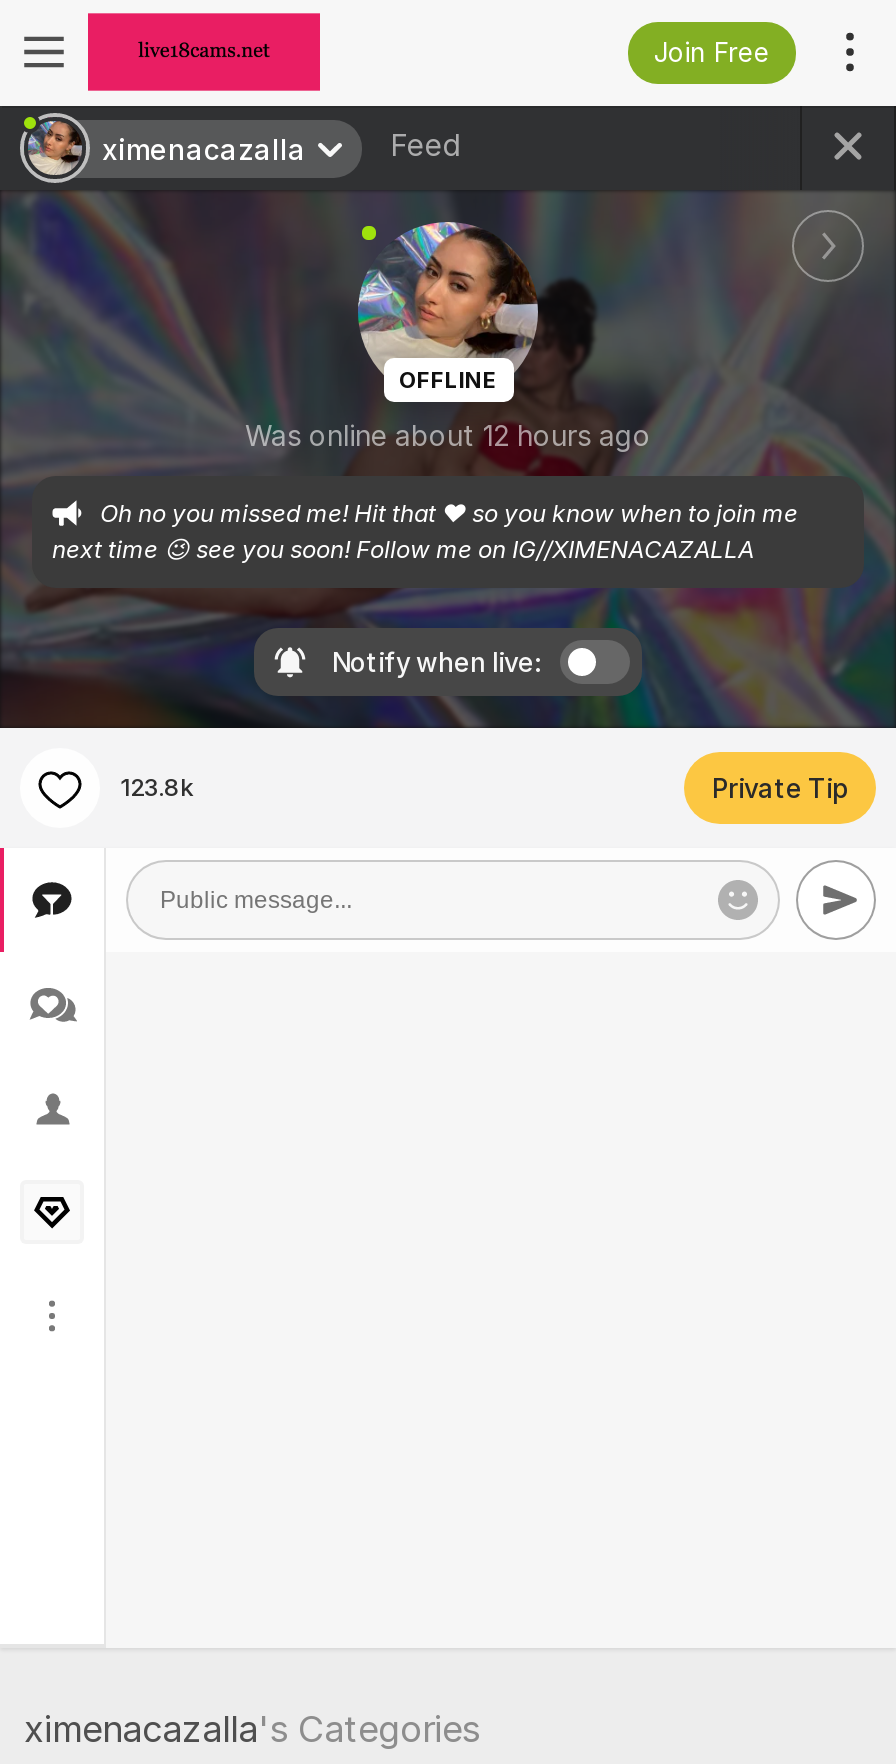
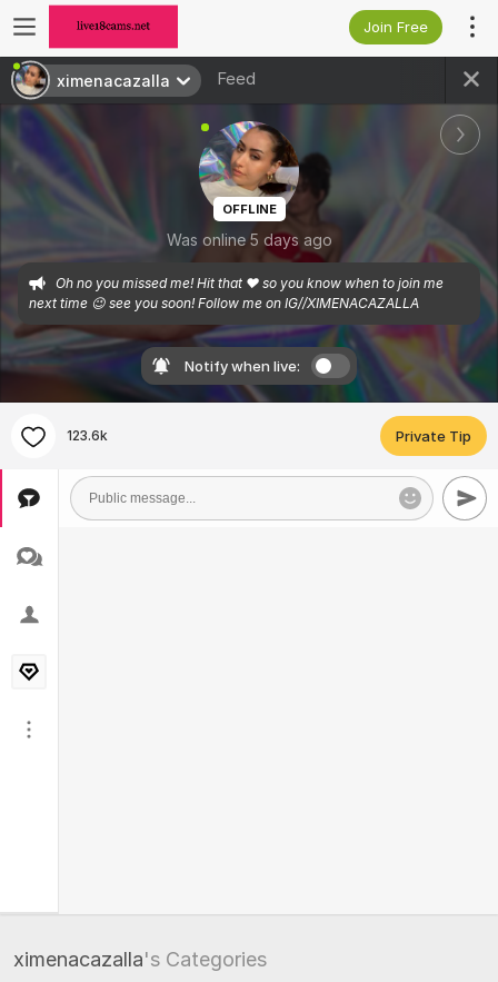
[245,418,651,452] Was online about 12 hours ago -> [166,230,332,249] Was online 5 days ago
[120,772,194,802] 123.8k -> [67,427,108,444] 123.6k

